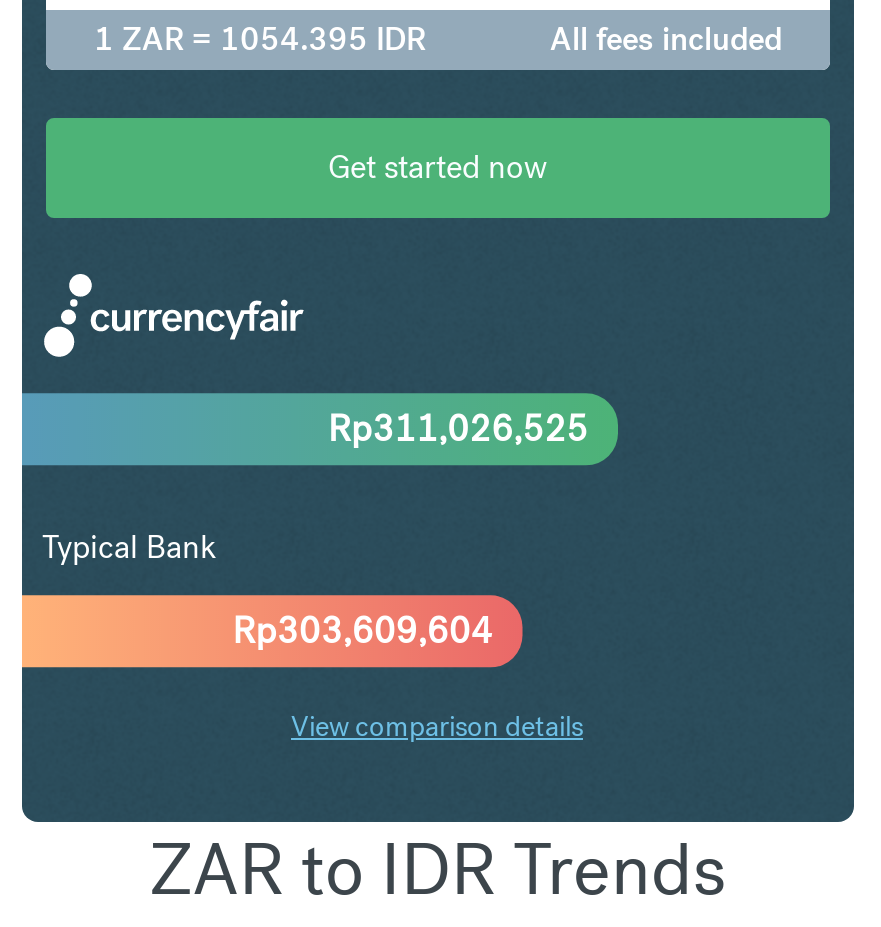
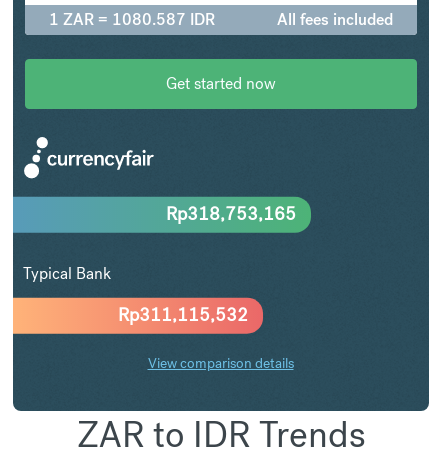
[94,17,426,59] 1 ZAR = 1054.395 IDR -> [49,9,215,30] 1 ZAR = 1080.587 IDR
[328,405,588,451] Rp311,026,525 -> [166,202,296,225] Rp318,753,165
[232,607,493,653] Rp303,609,604 -> [118,303,248,326] Rp311,115,532

